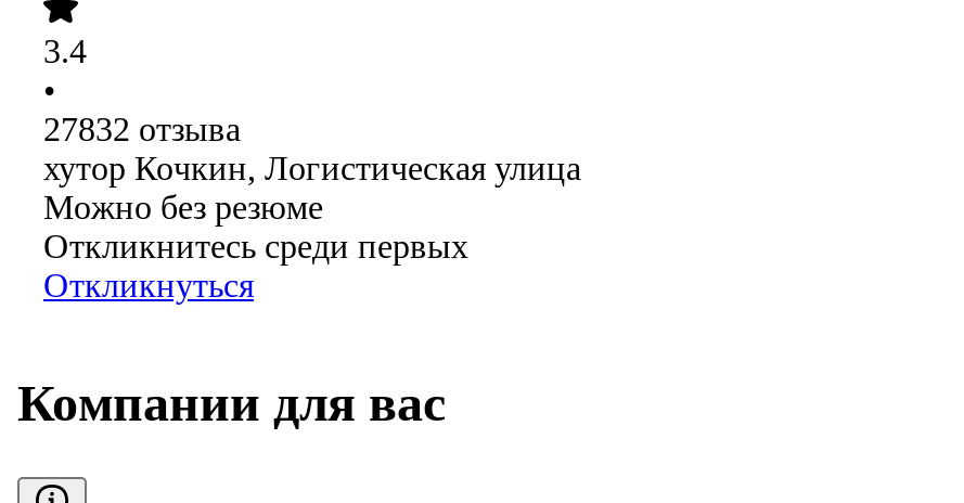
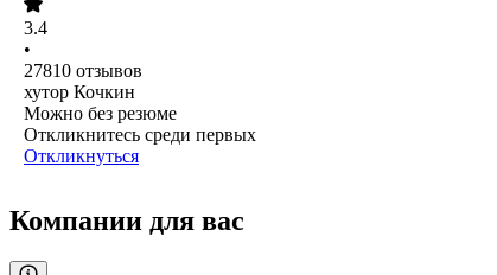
[43,112,581,188] 27832 отзыва | хутор Кочкин, Логистическая улица -> [24,61,142,103] 27810 отзывов | хутор Кочкин

